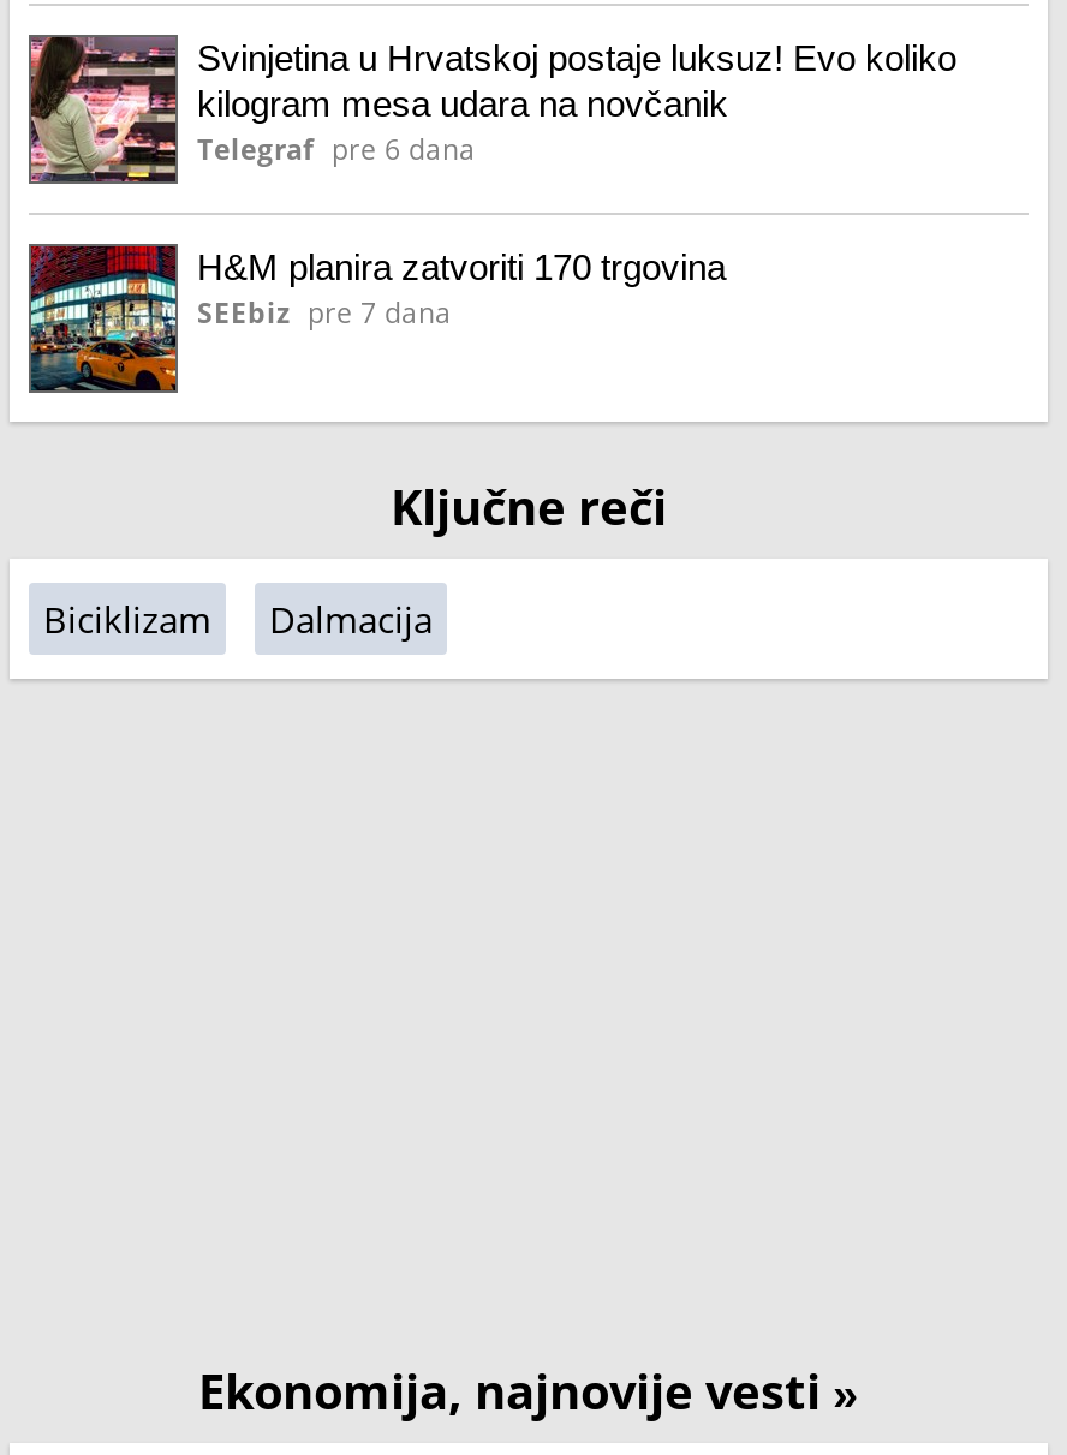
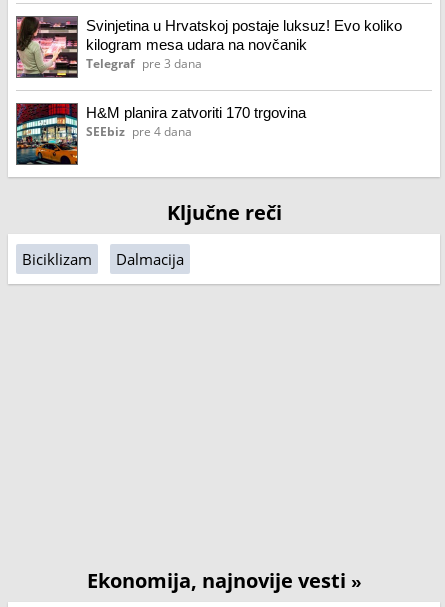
[197,131,476,167] Telegraf pre 6 dana -> [86,56,202,71] Telegraf pre 3 dana
[197,294,452,330] SEEbiz pre 7 dana -> [86,124,192,139] SEEbiz pre 4 dana

